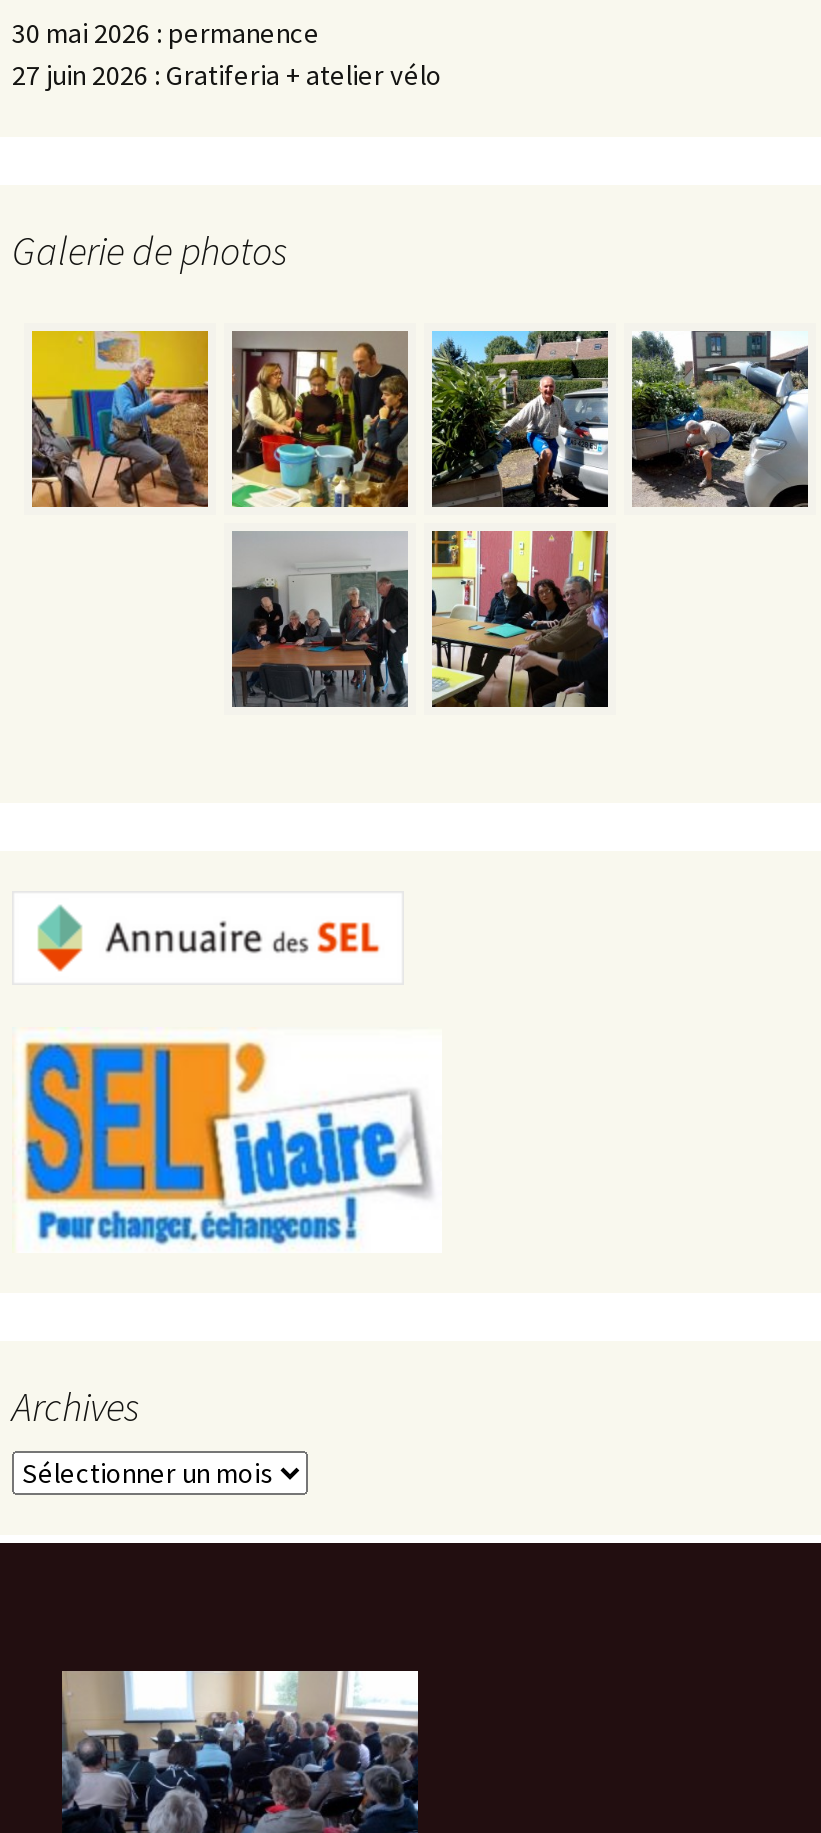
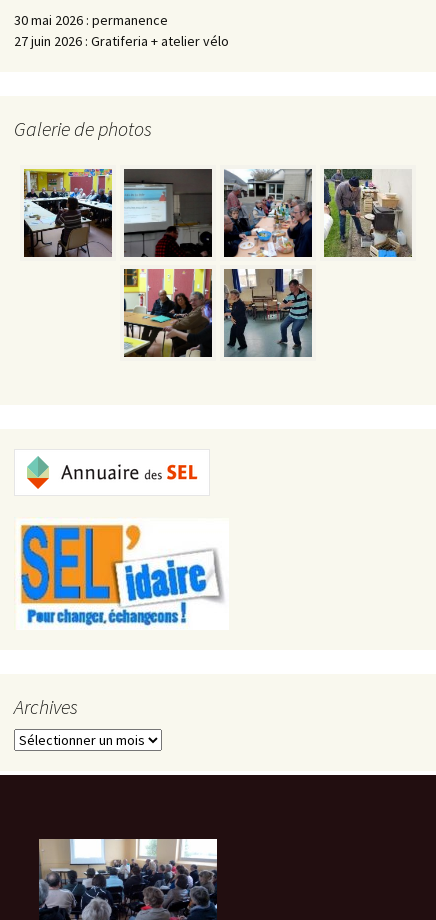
[30,329,210,509] [image] -> [23,168,113,258] [image]
[230,331,410,509] [image] -> [123,169,213,258] [image]
[430,329,608,509] [image] -> [223,169,313,257] [image]
[630,331,810,509] [image] -> [323,168,412,258] [image]
[230,531,410,709] [image] -> [123,268,213,357] [image]
[430,529,610,709] [image] -> [223,268,313,358] [image]

